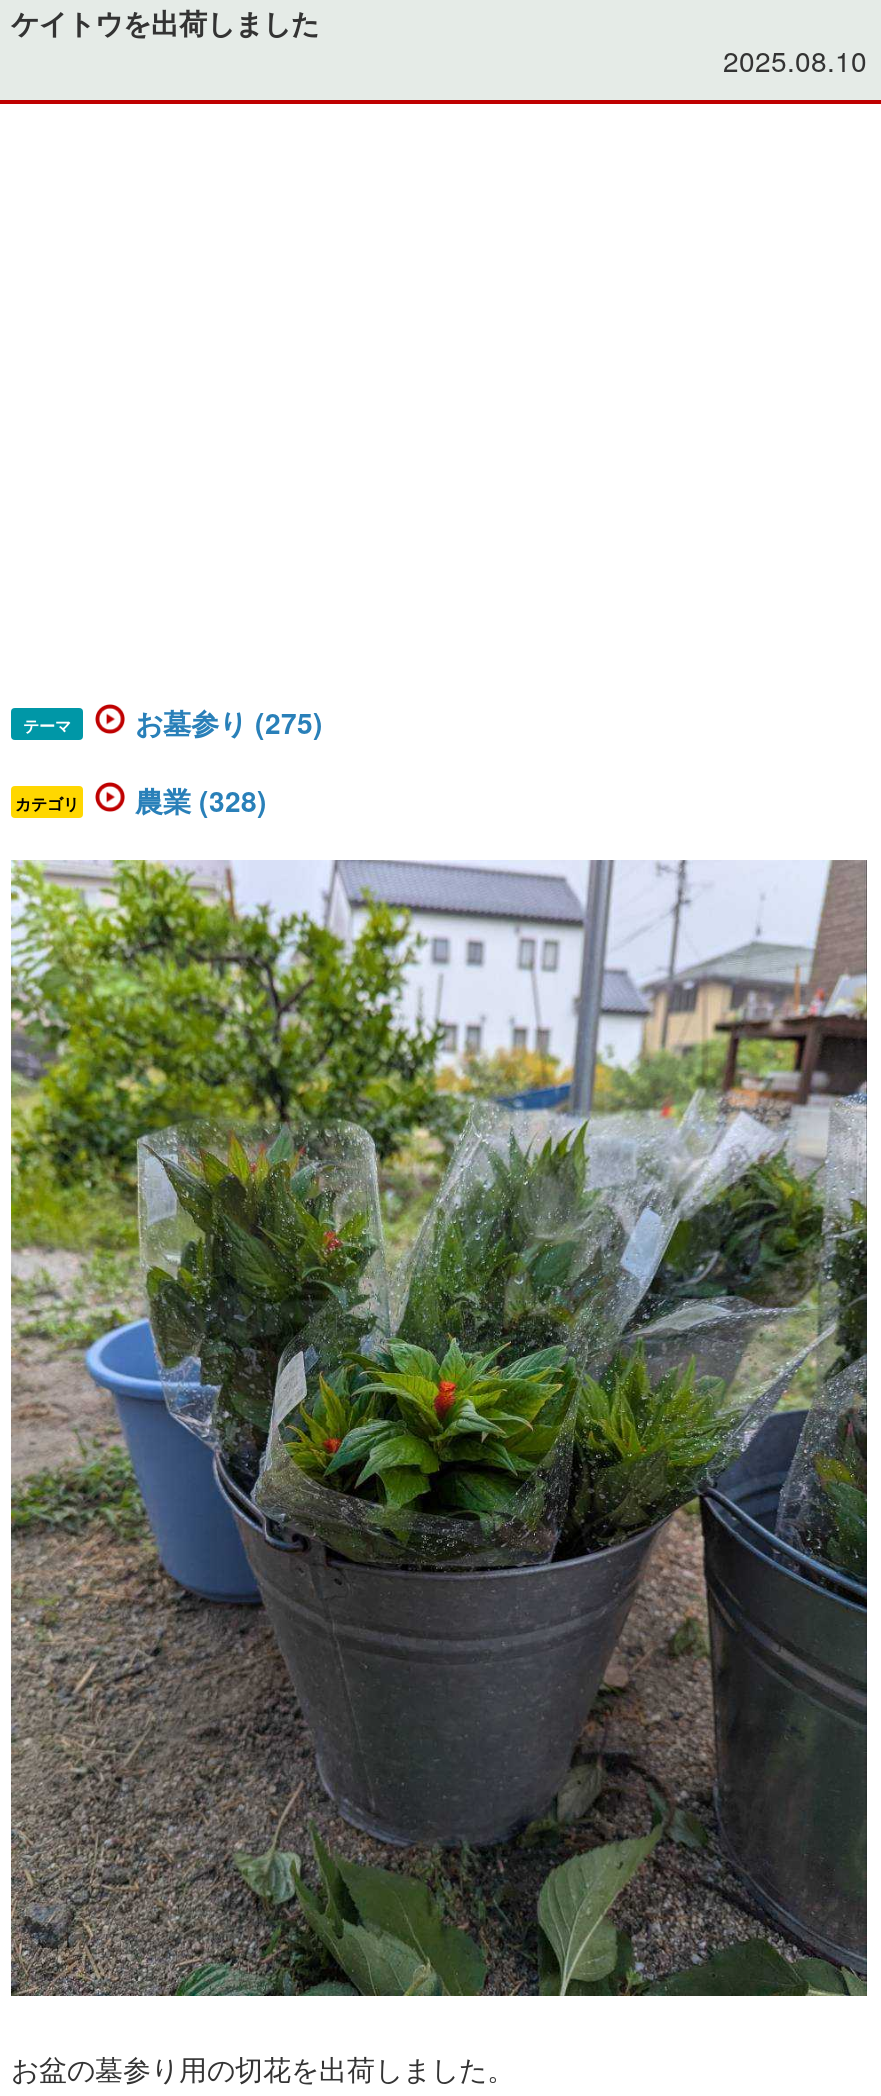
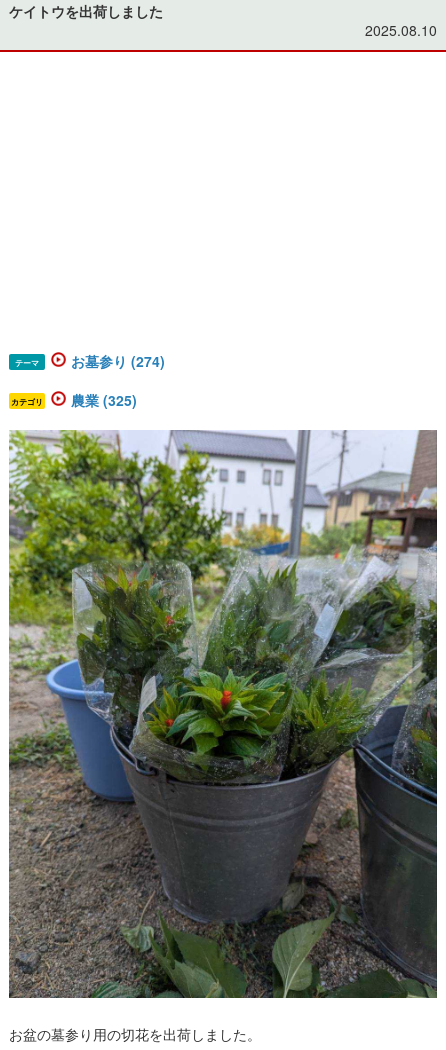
[135,702,323,742] お墓参り (275) -> [71,351,165,371] お墓参り (274)
[135,780,267,820] 農業 (328) -> [71,390,137,410] 農業 (325)

